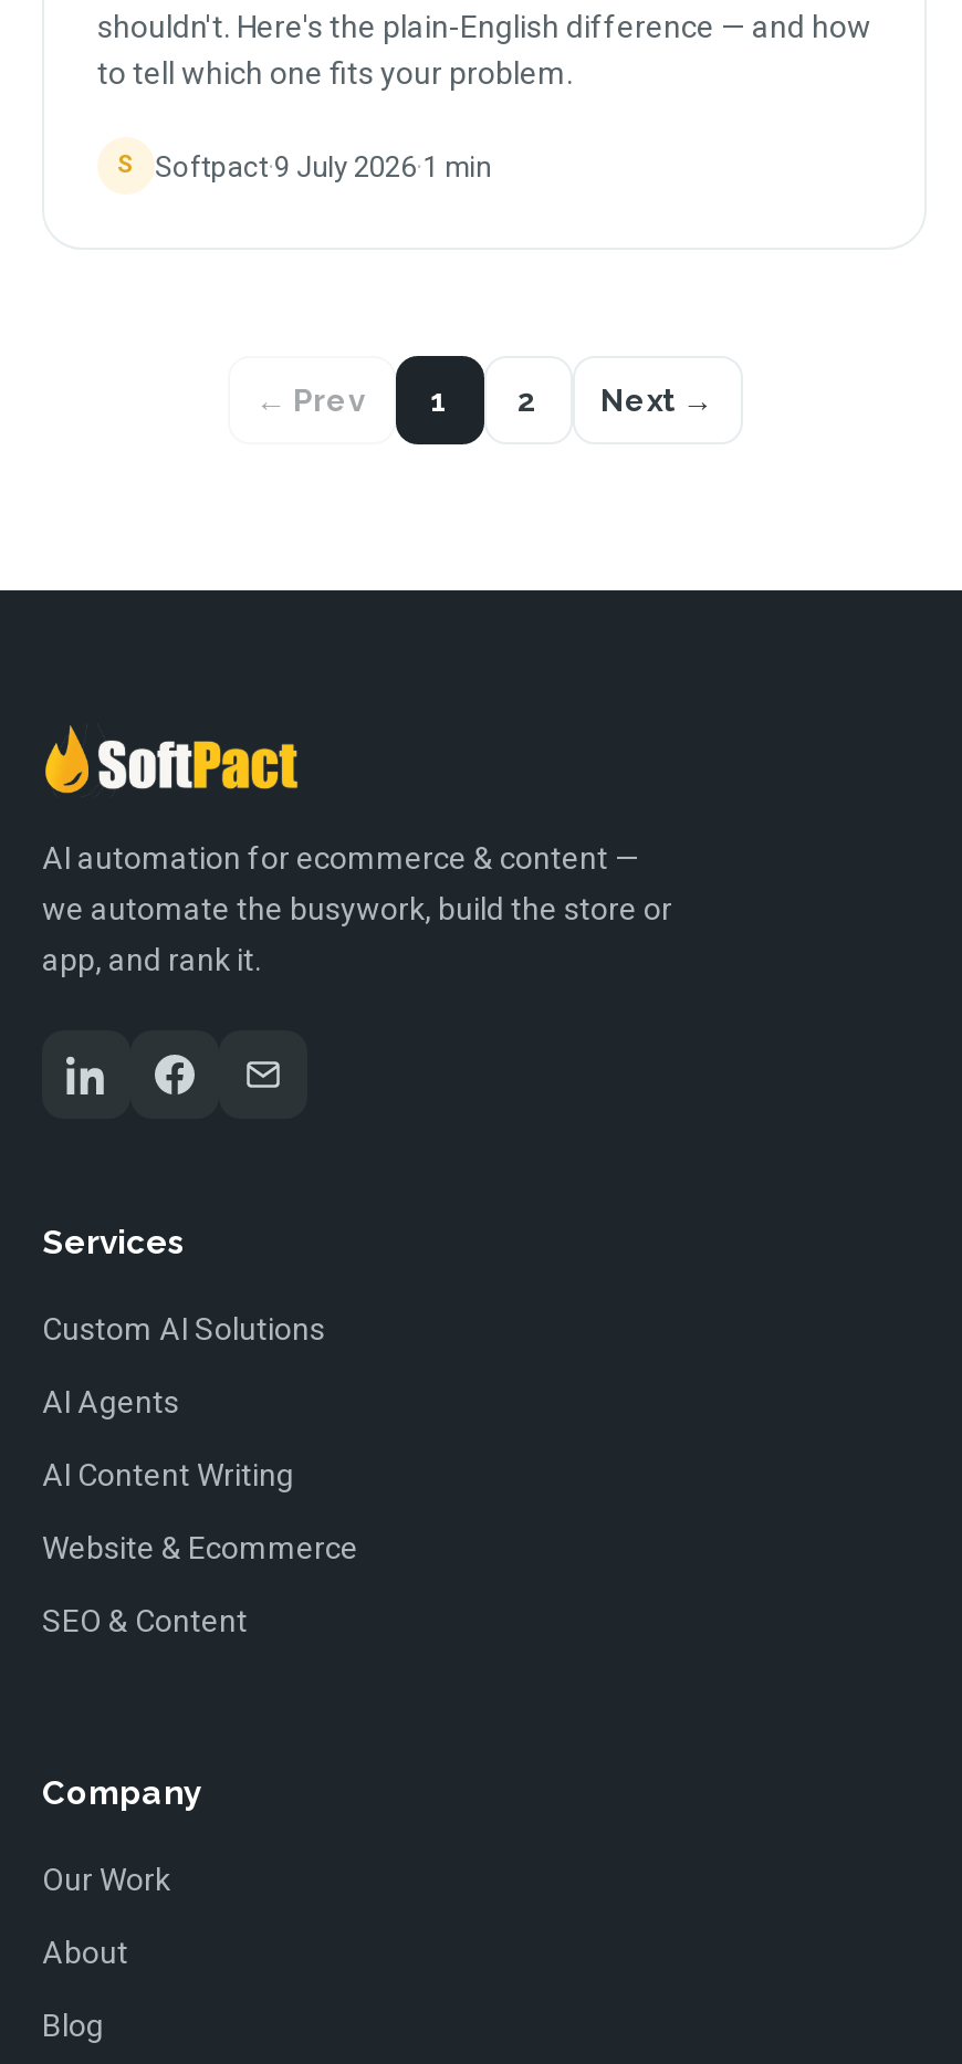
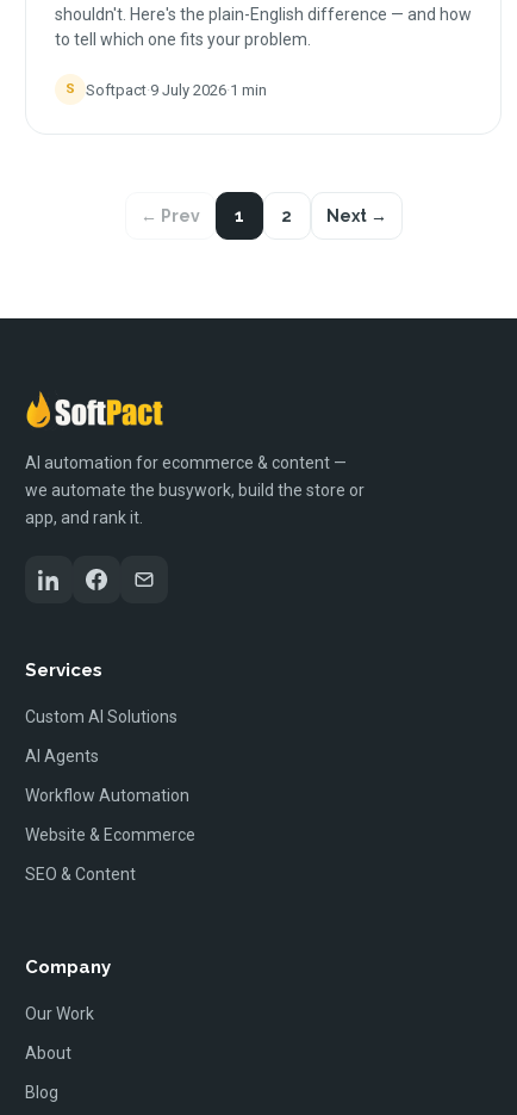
[42,1457,294,1492] AI Content Writing -> [25,786,189,805] Workflow Automation

